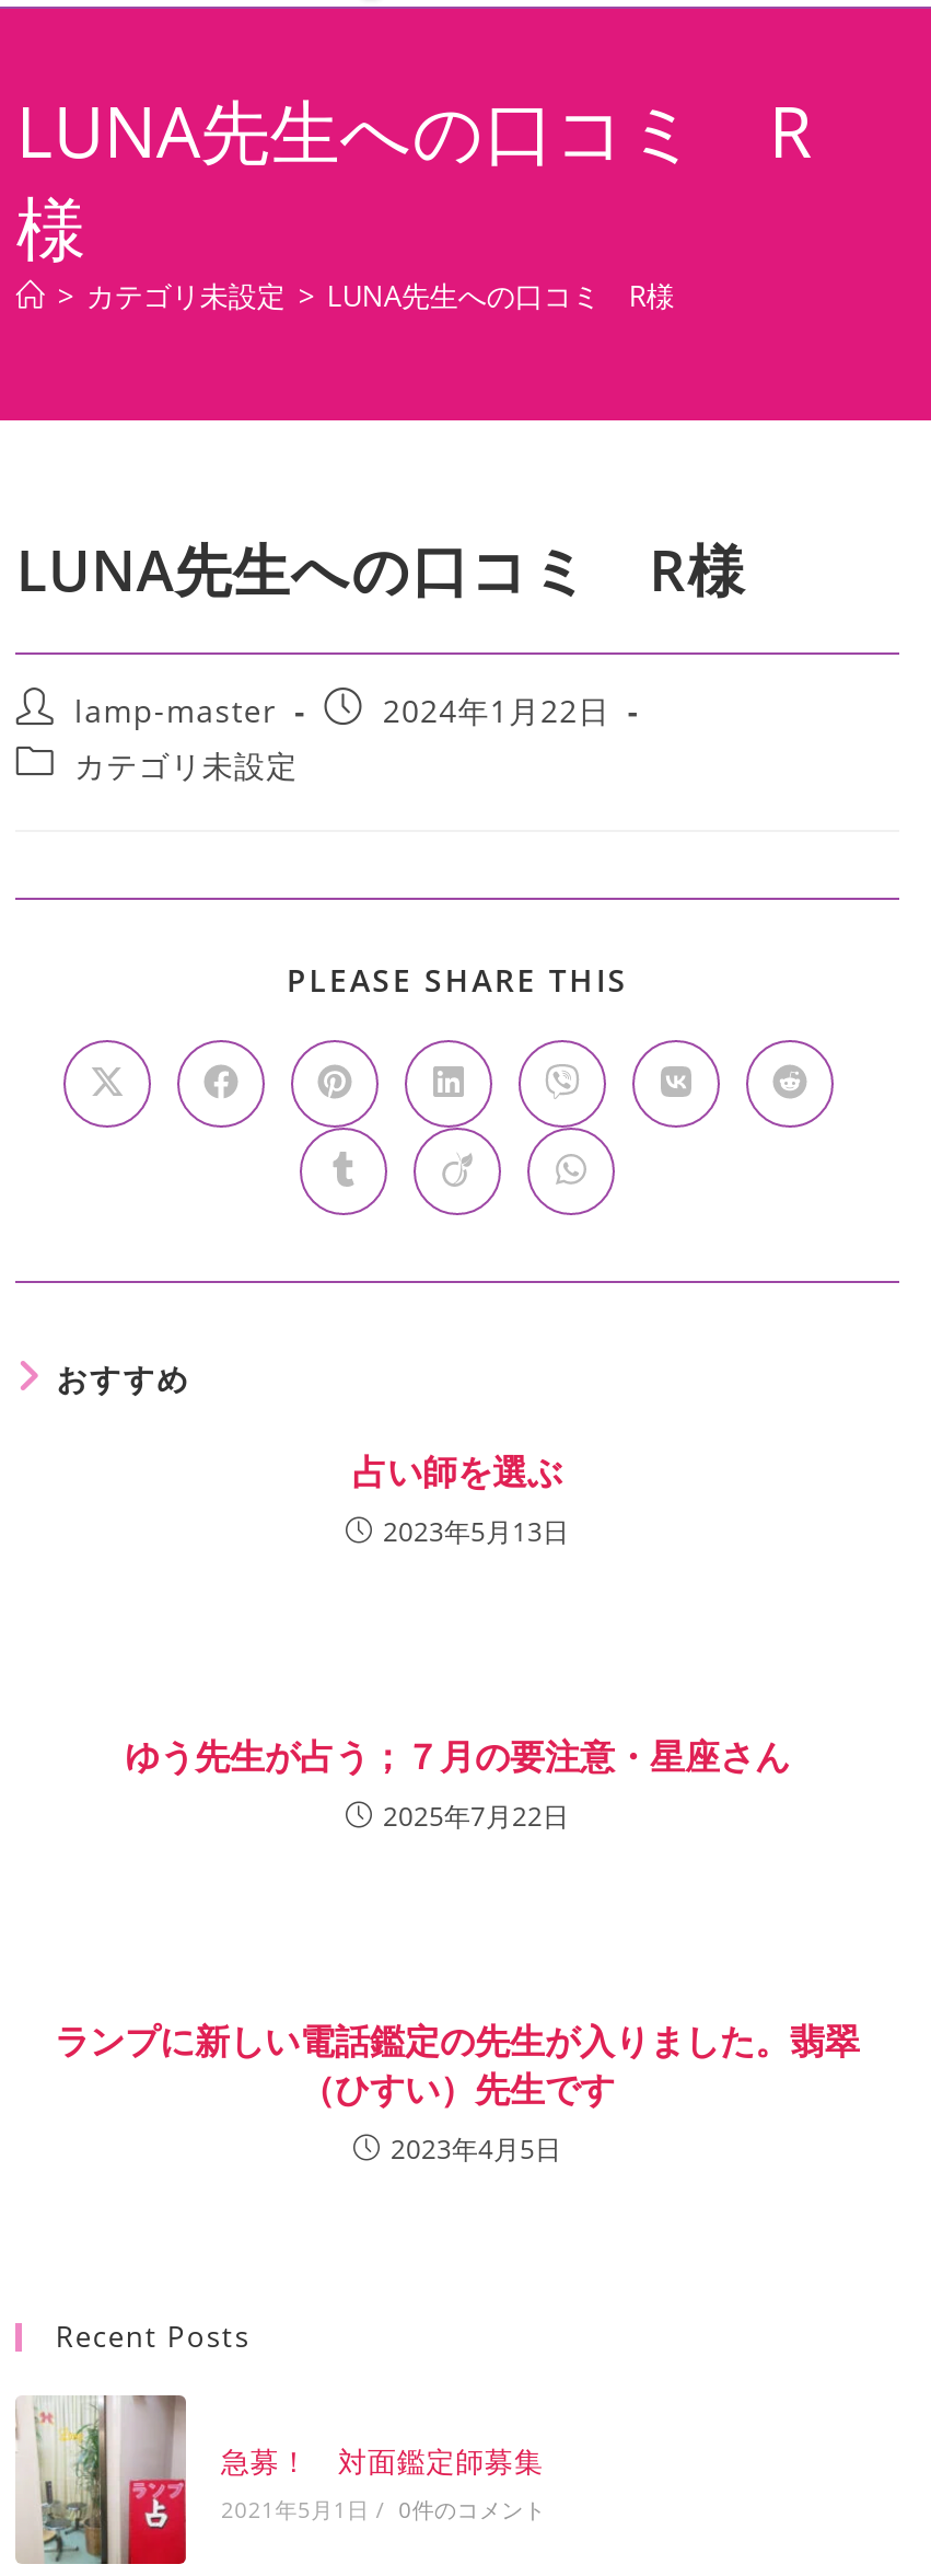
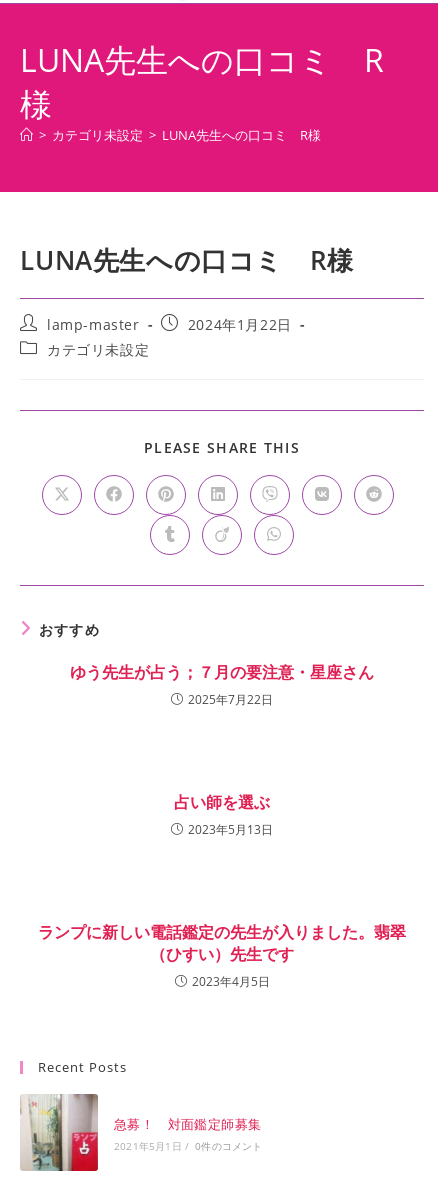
moved [352,1447,569,1550] -> [174,791,273,838]: 占い師を選ぶ | 2023年5月13日
moved [125,1732,790,1835] -> [70,661,374,708]: ゆう先生が占う；７月の要注意・星座さん | 2025年7月22日

